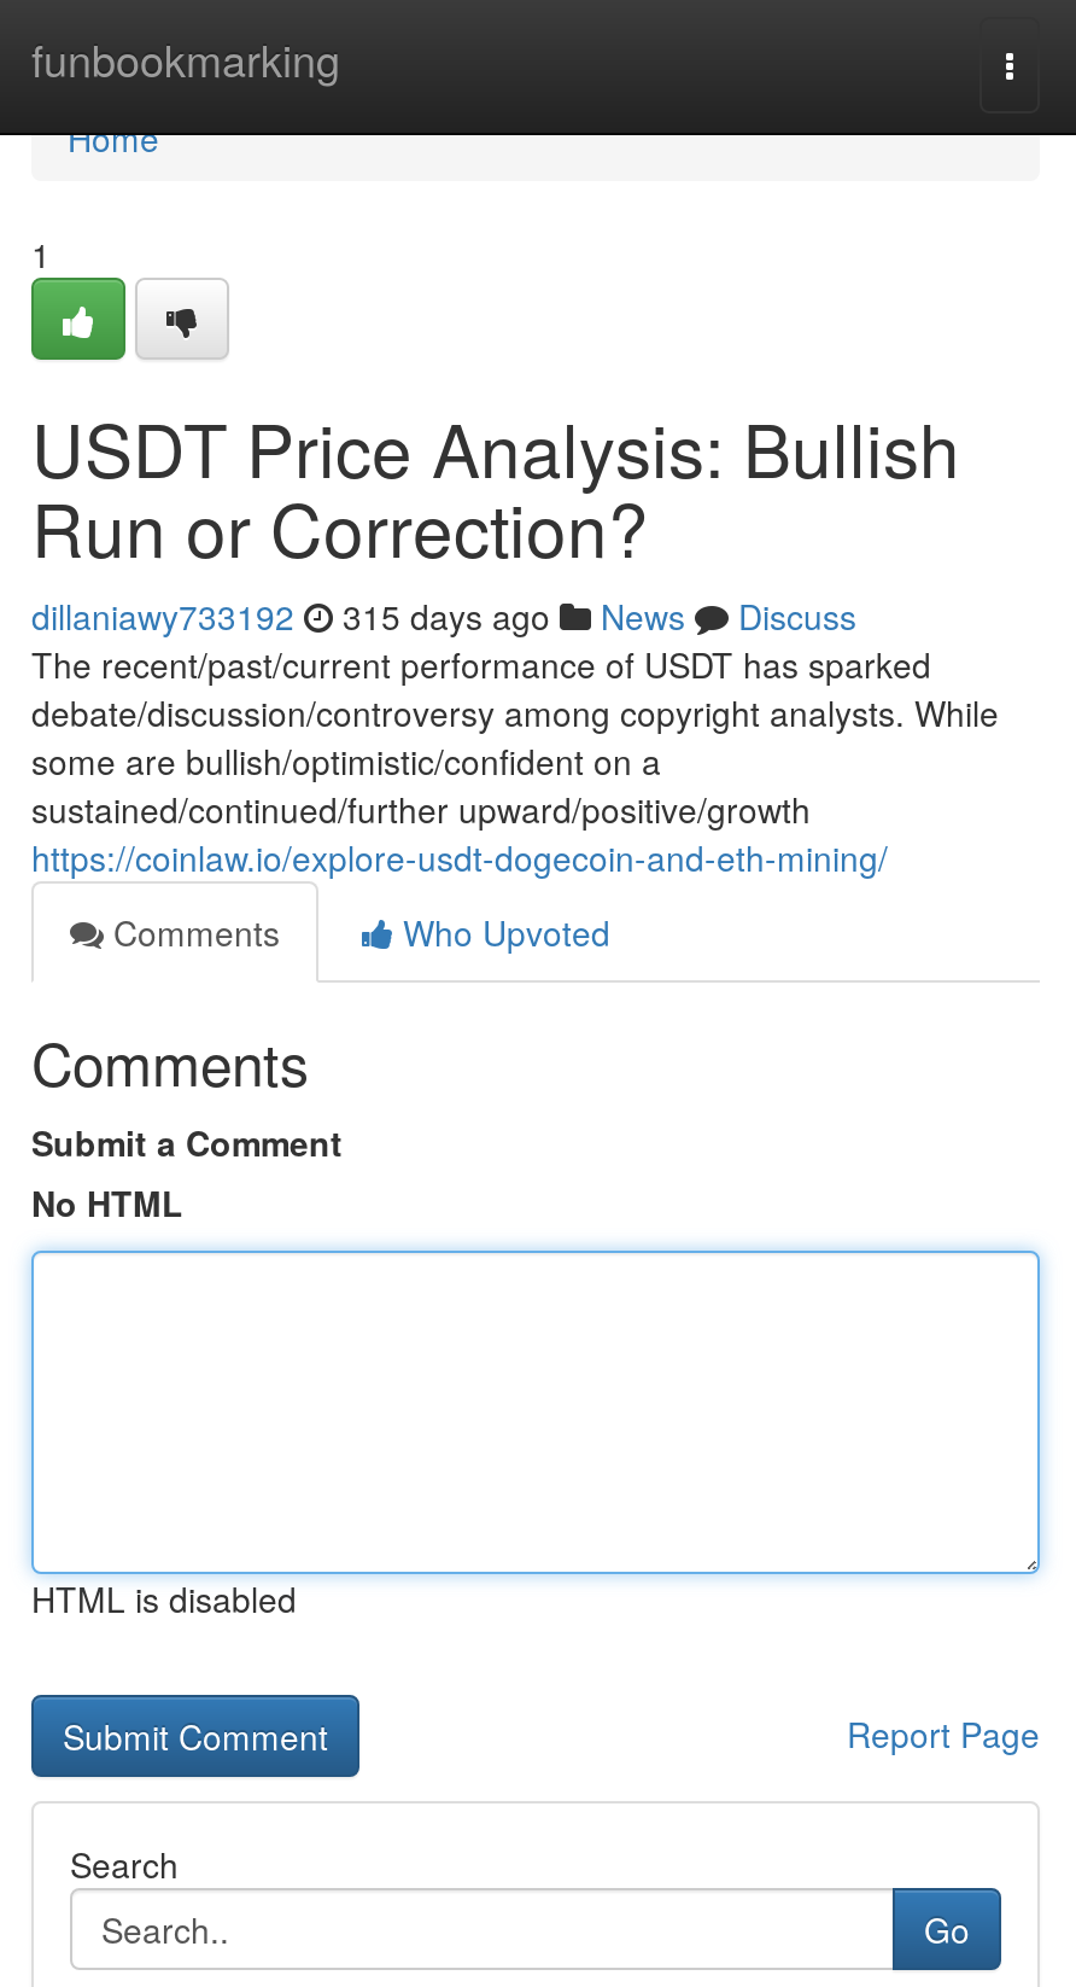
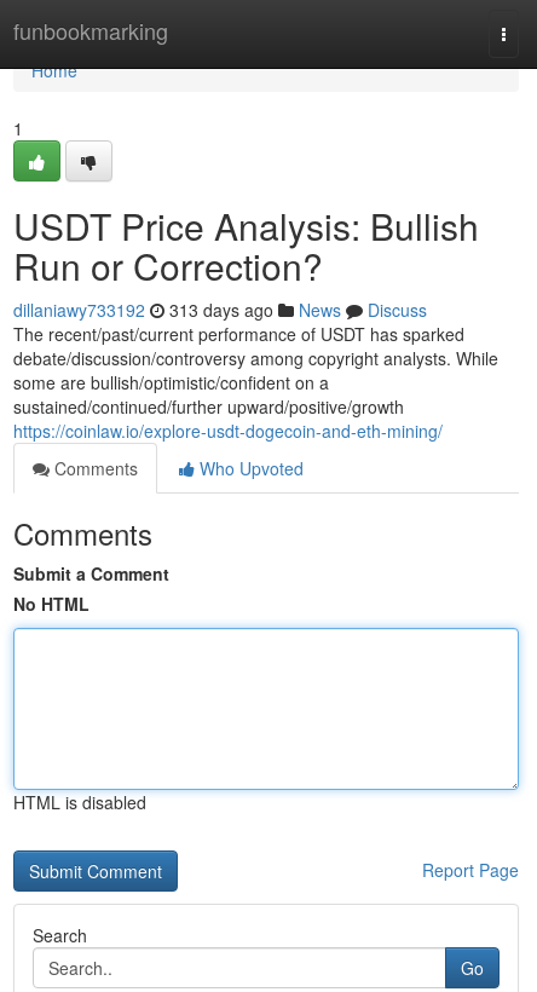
[31,592,856,640] dillaniawy733192 315 days ago News Discuss -> [13,298,427,322] dillaniawy733192 313 days ago News Discuss

